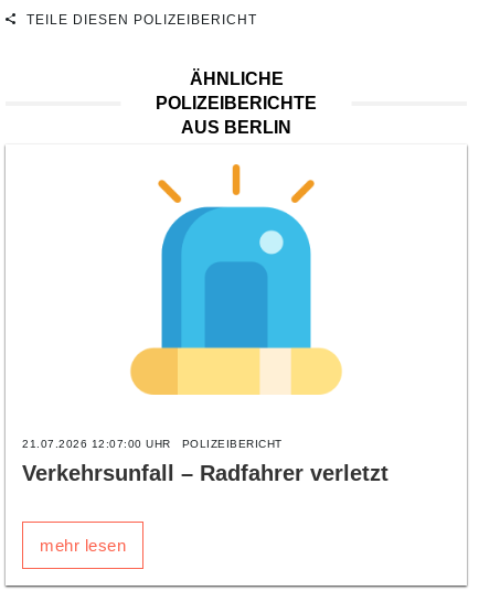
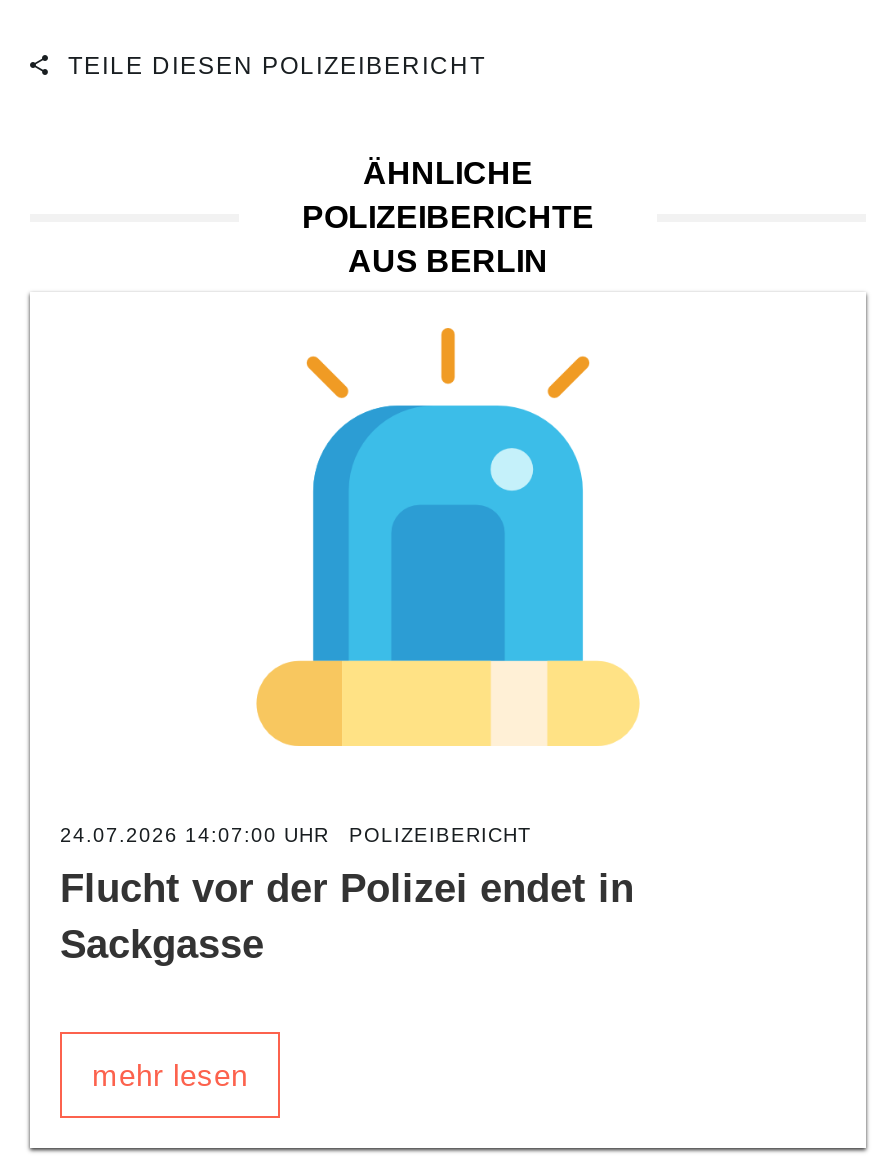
[22,438,282,450] 21.07.2026 12:07:00 UHR POLIZEIBERICHT -> [60,824,531,846] 24.07.2026 14:07:00 UHR POLIZEIBERICHT
[22,461,388,485] Verkehrsunfall – Radfahrer verletzt -> [60,866,634,966] Flucht vor der Polizei endet in | Sackgasse

